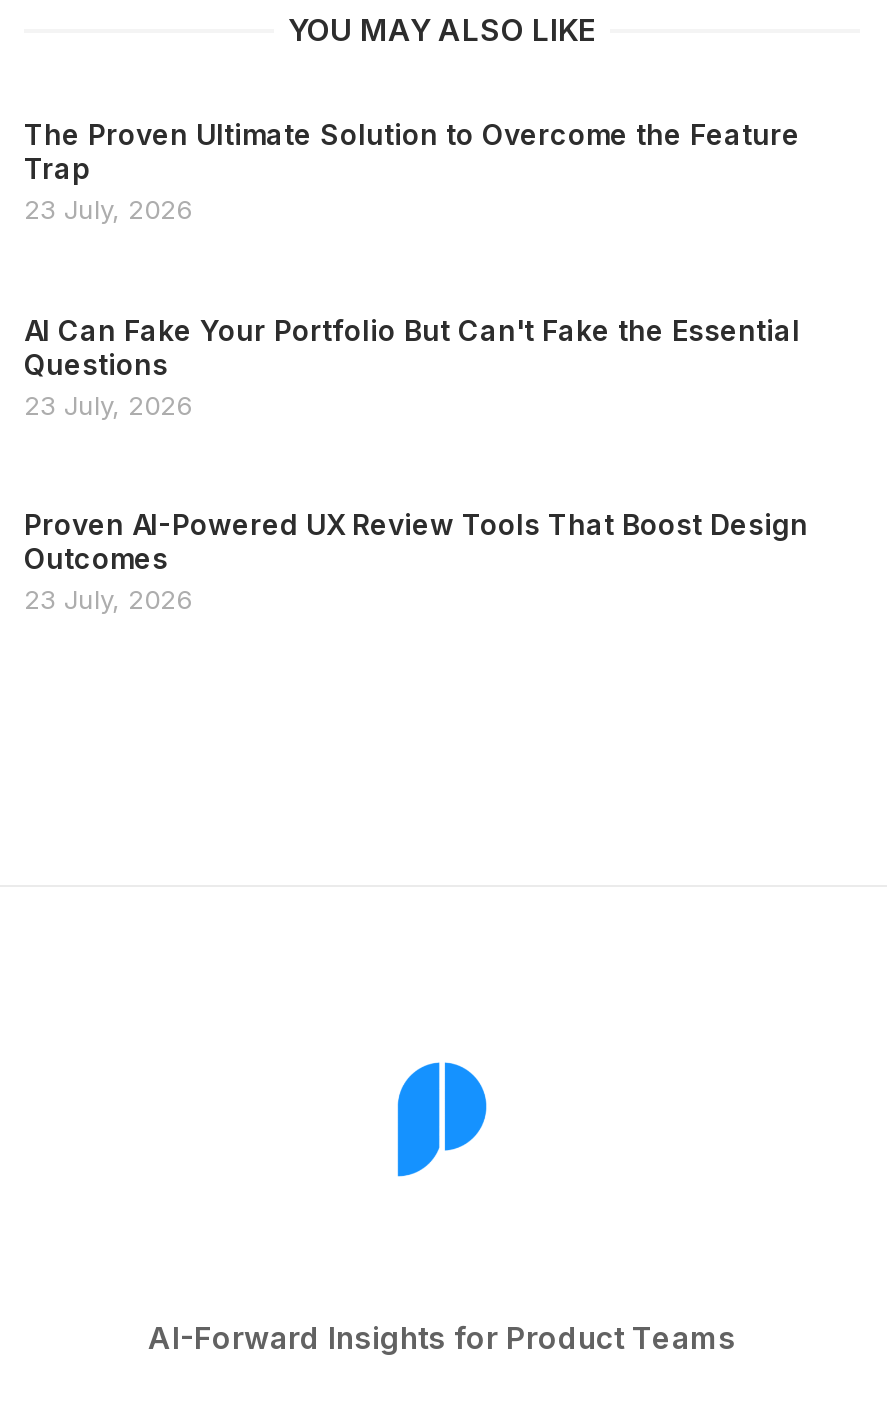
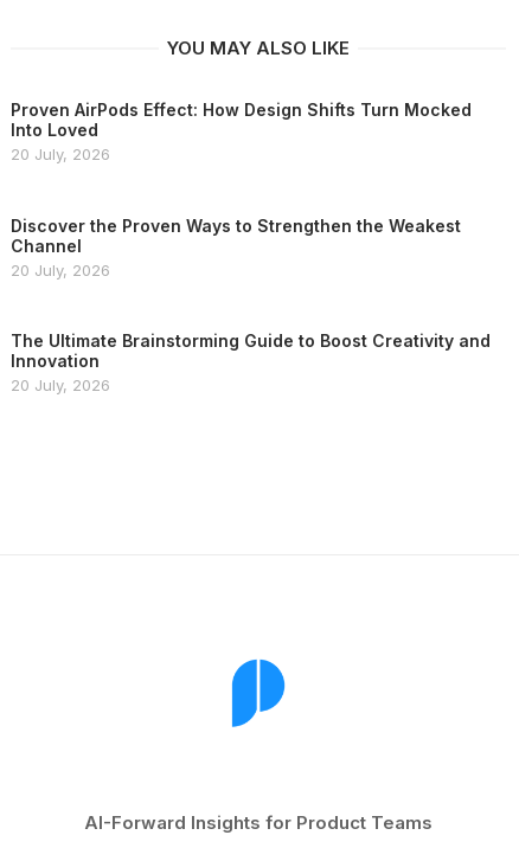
[24,117,800,225] The Proven Ultimate Solution to Overcome the Feature | Trap | 23 July, 2026 -> [11,99,472,163] Proven AirPods Effect: How Design Shifts Turn Mocked | Into Loved | 20 July, 2026
[24,312,800,420] AI Can Fake Your Portfolio But Can't Fake the Essential | Questions | 23 July, 2026 -> [11,215,461,279] Discover the Proven Ways to Strengthen the Weakest | Channel | 20 July, 2026
[24,508,808,616] Proven AI-Powered UX Review Tools That Boost Design | Outcomes | 23 July, 2026 -> [11,331,491,395] The Ultimate Brainstorming Guide to Boost Creativity and | Innovation | 20 July, 2026

